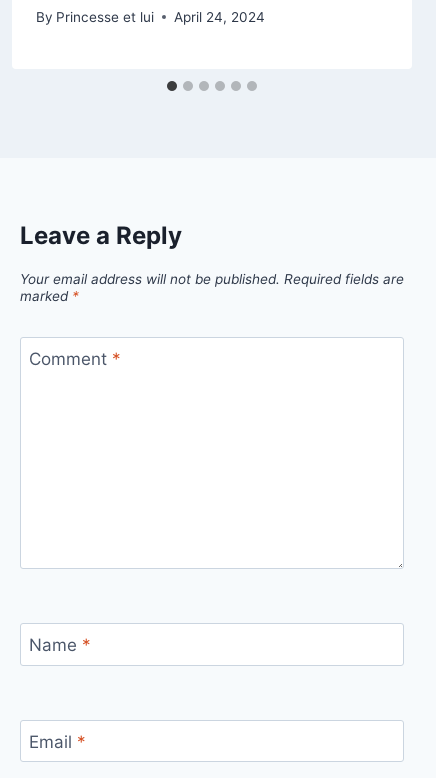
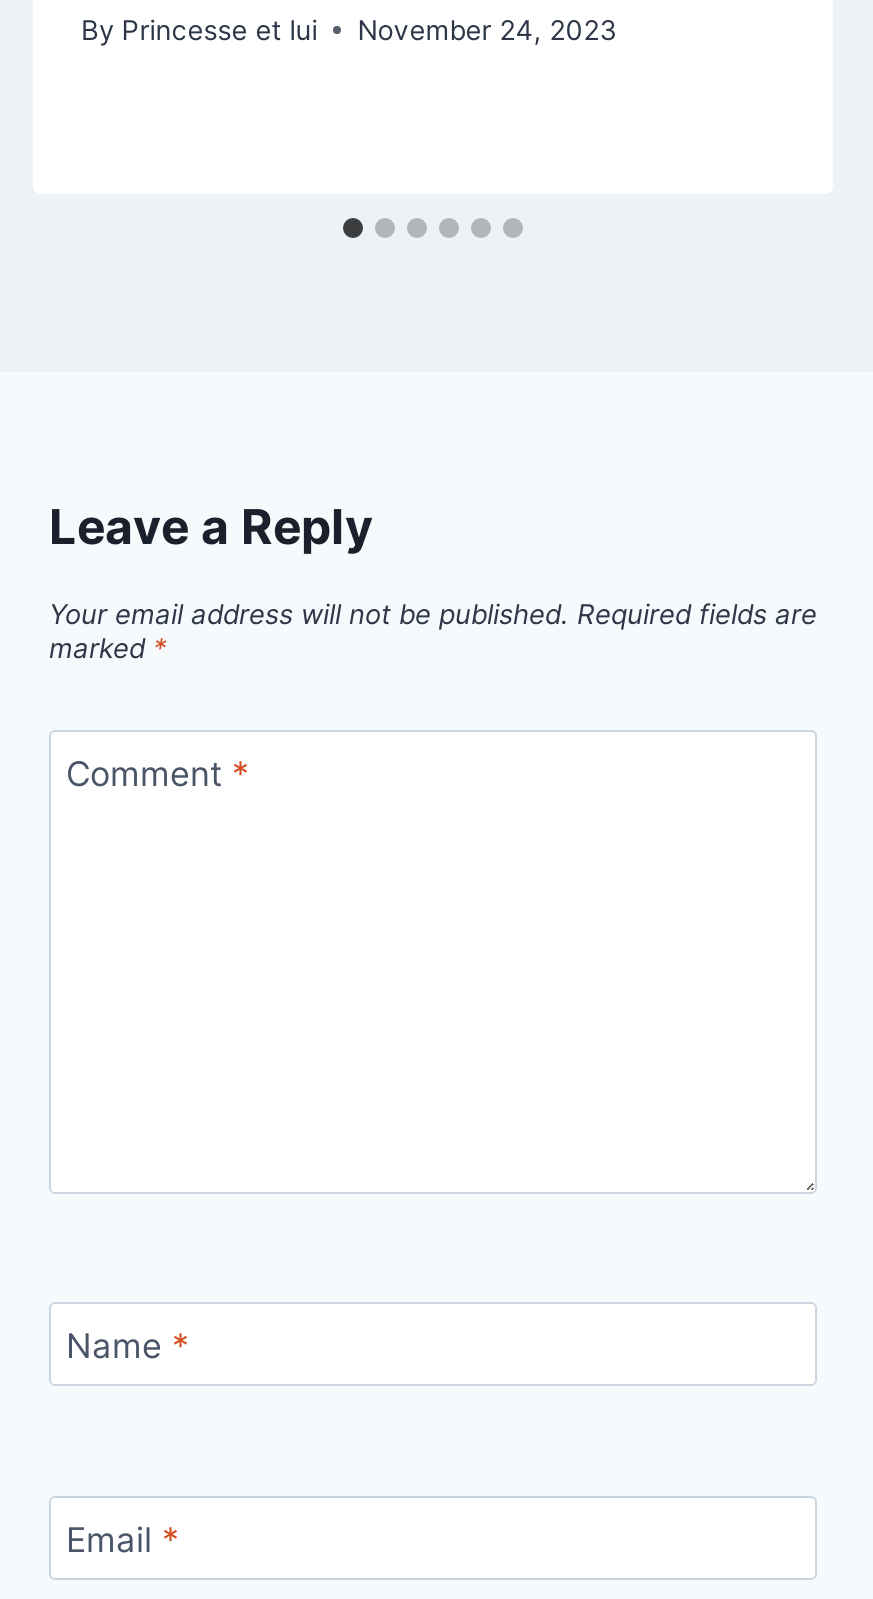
[36,9,265,25] By Princesse et lui April 24, 2024 -> [81,13,617,45] By Princesse et lui November 24, 2023

